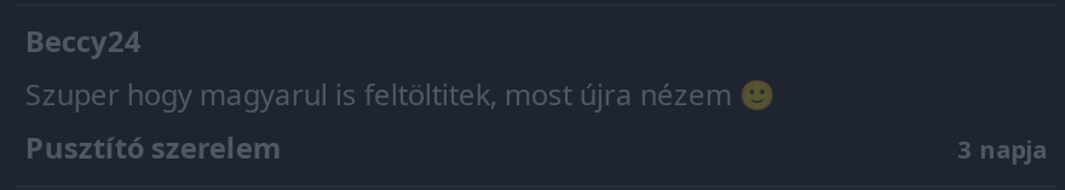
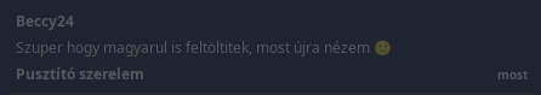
[958,132,1047,166] 3 napja -> [497,66,528,83] most

